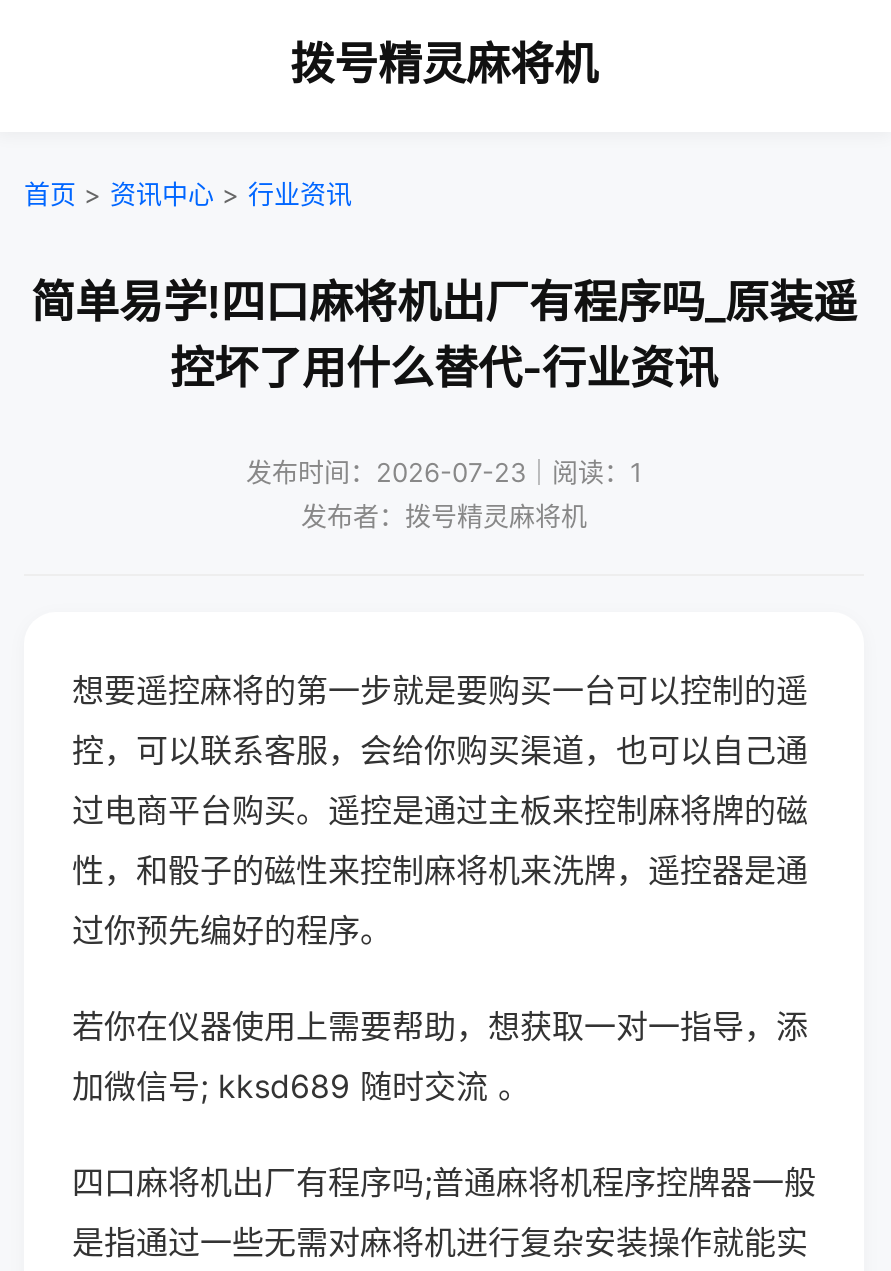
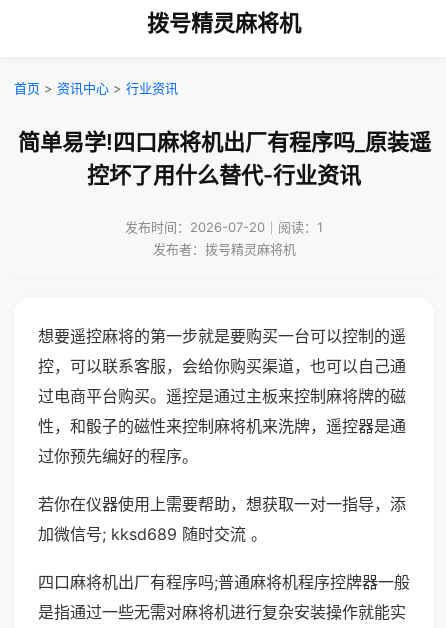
[246,456,642,488] 发布时间：2026-07-23｜阅读：1 -> [125,219,323,235] 发布时间：2026-07-20｜阅读：1

